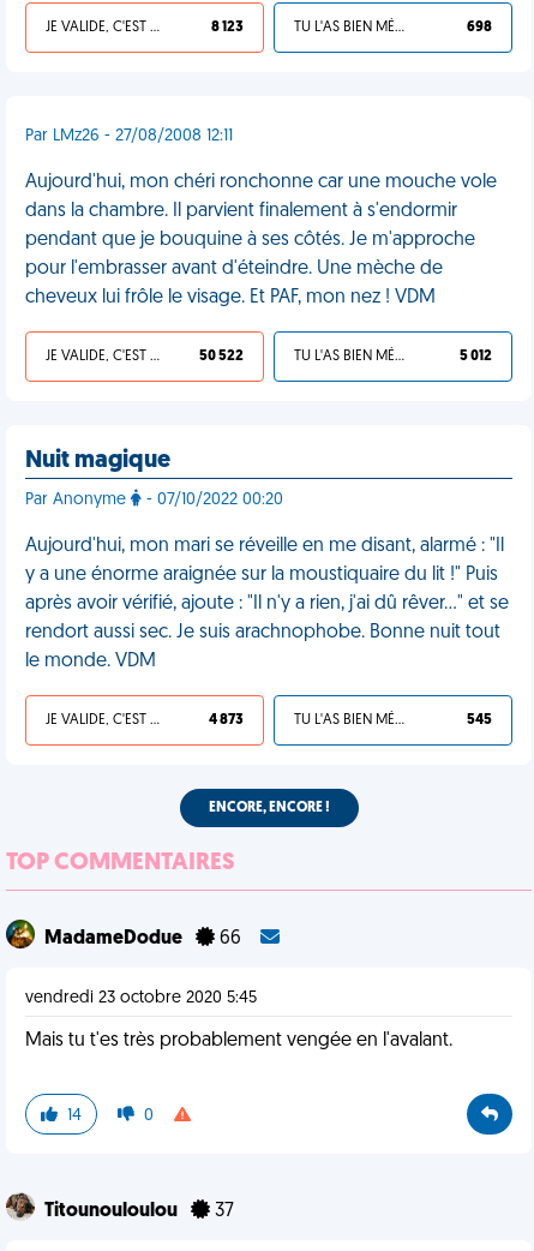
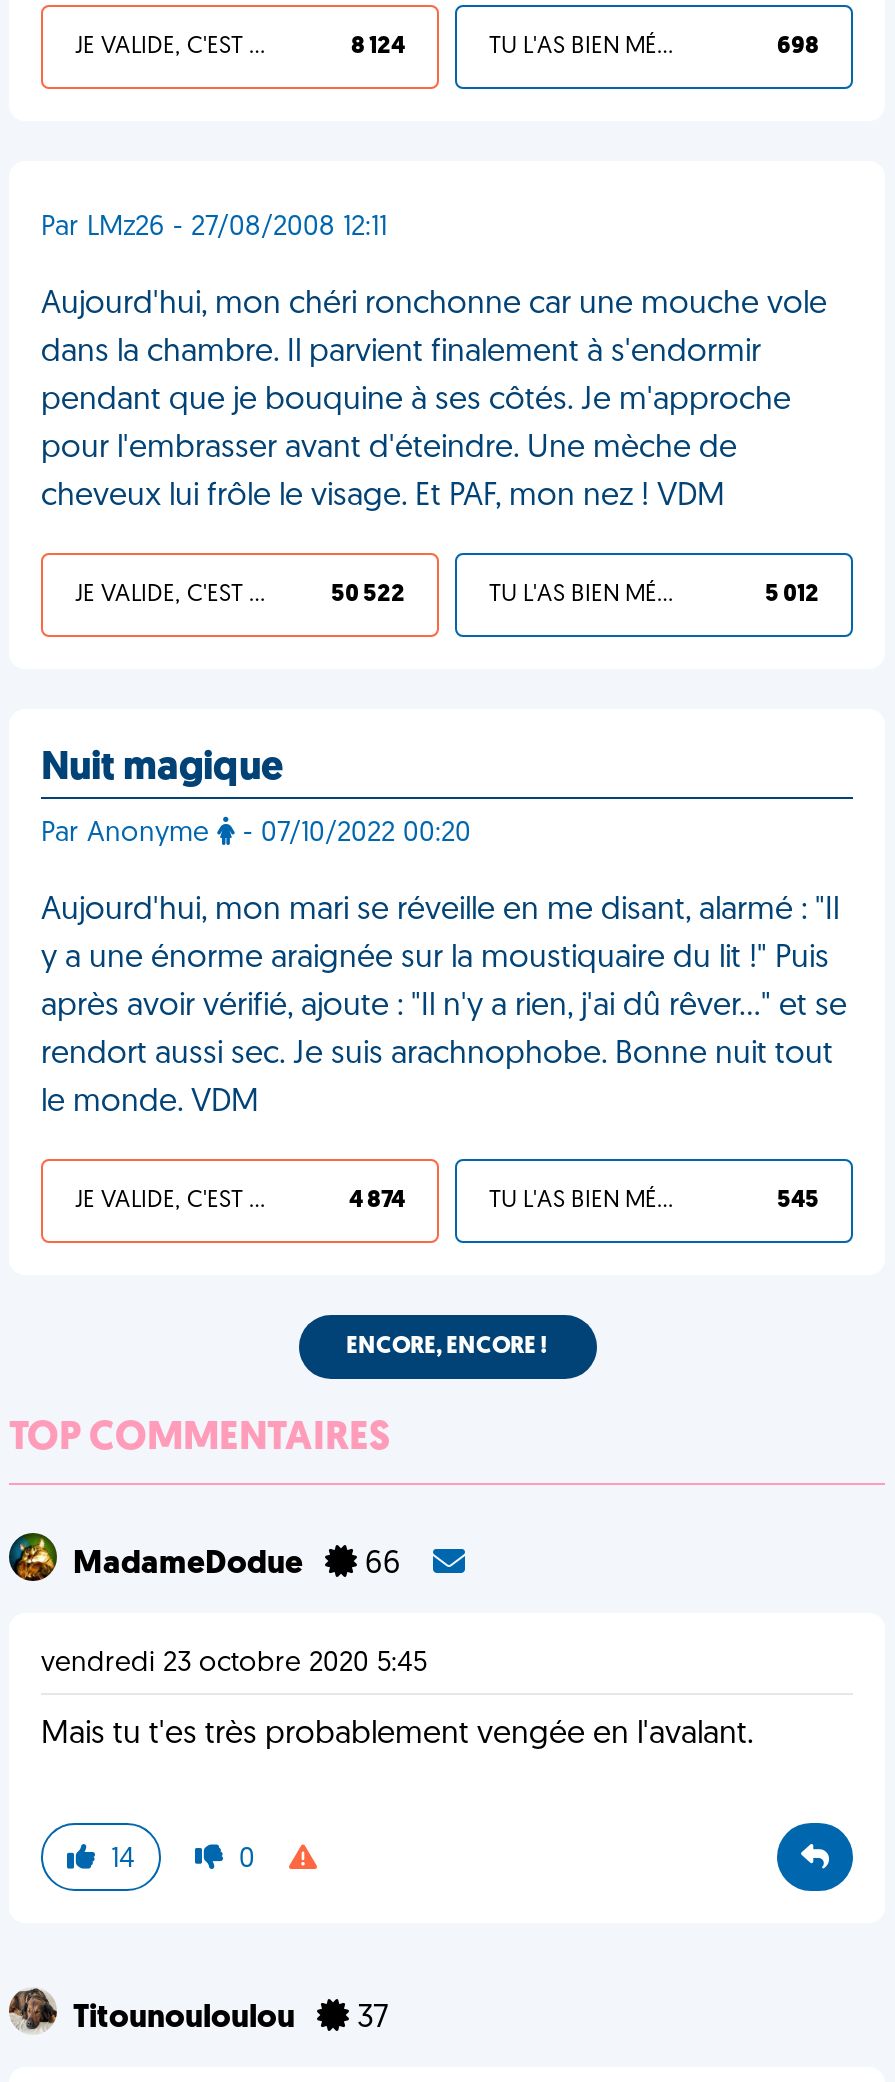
[211,20,244,35] 8 123 -> [351,35,405,59] 8 124
[209,713,244,728] 4 873 -> [349,1189,405,1213] 4 874

